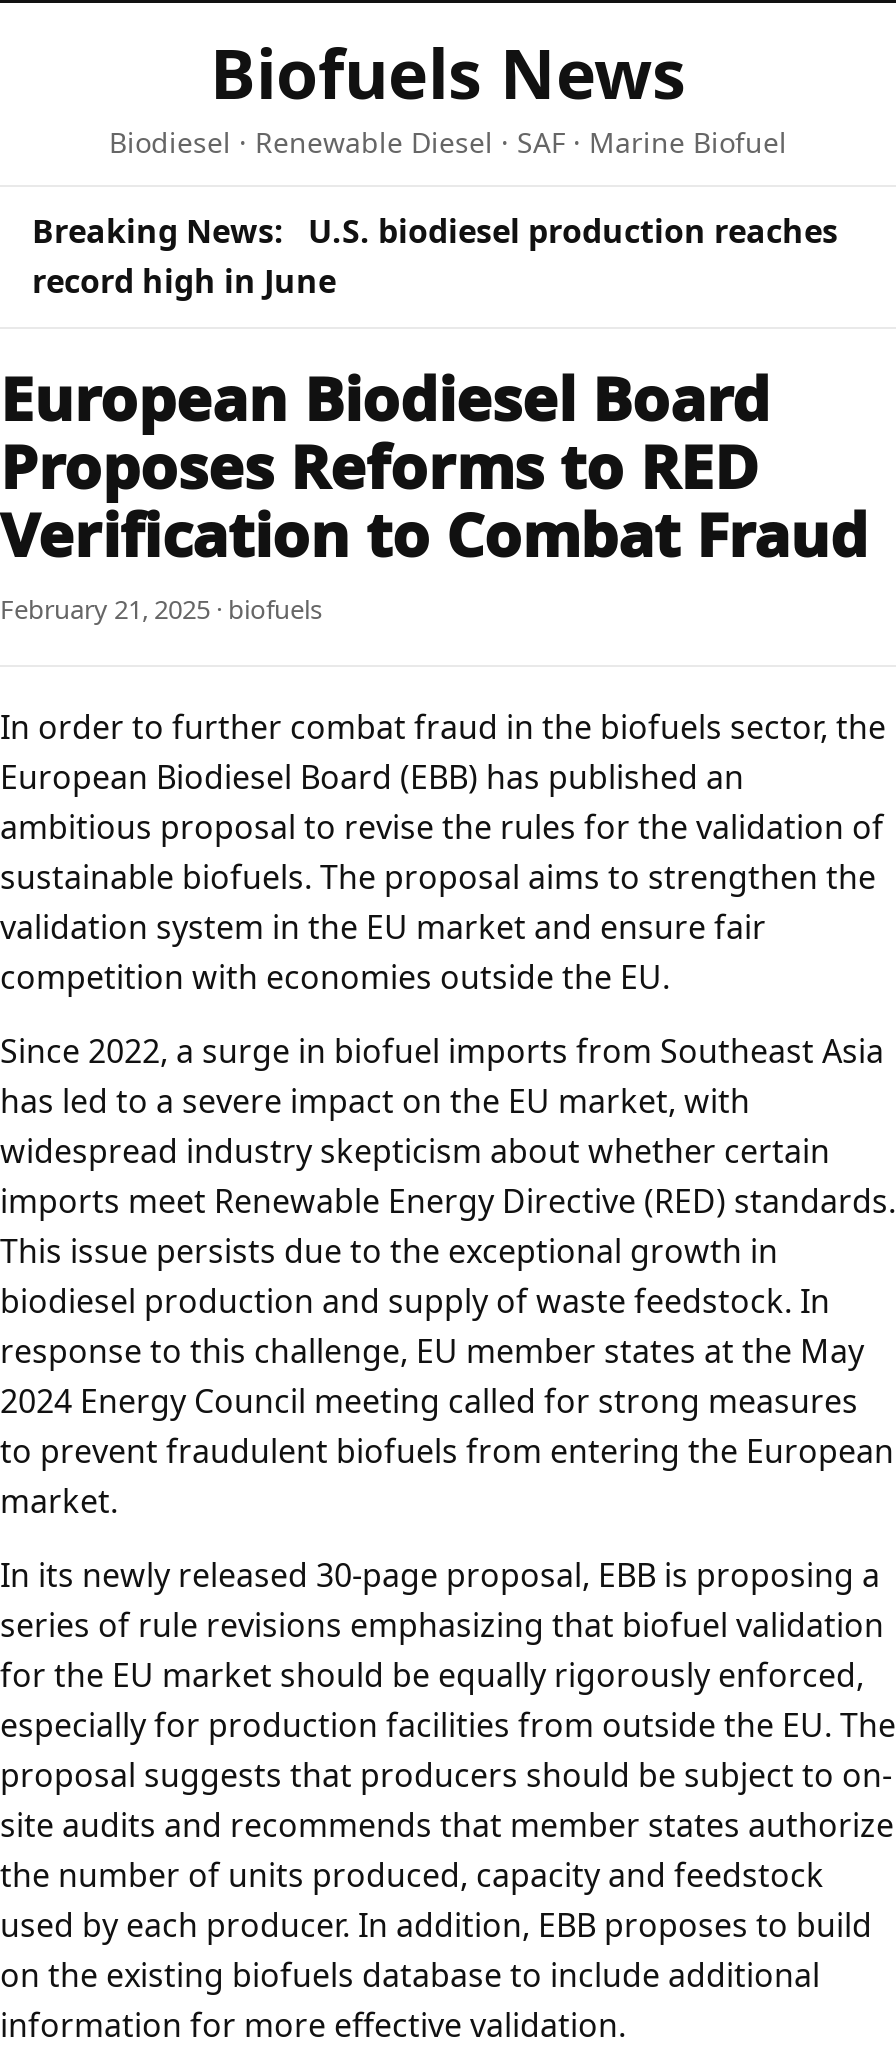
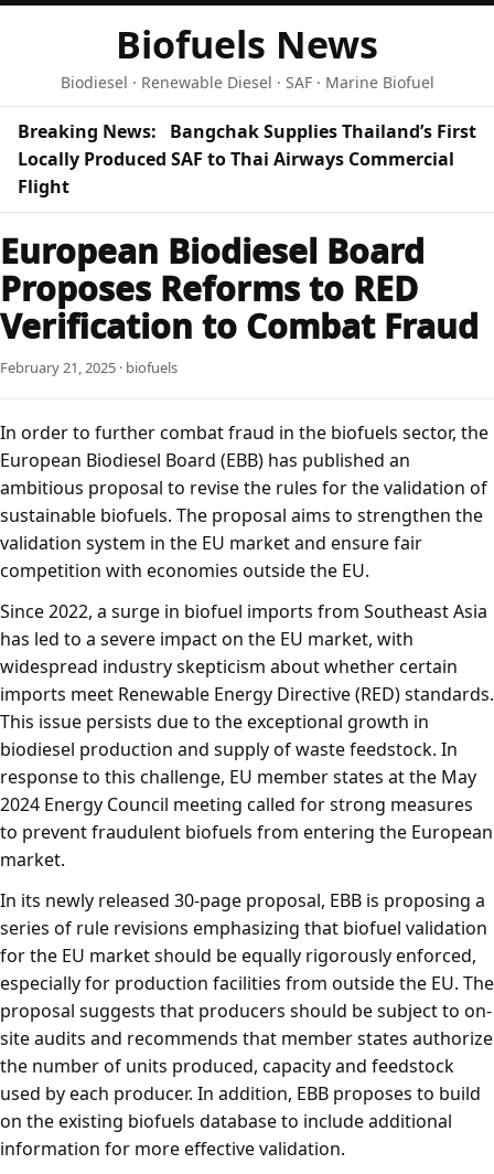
[32,209,838,303] Breaking News: U.S. biodiesel production reaches | record high in June -> [18,119,476,199] Breaking News: Bangchak Supplies Thailand’s First | Locally Produced SAF to Thai Airways Commercial | Flight

